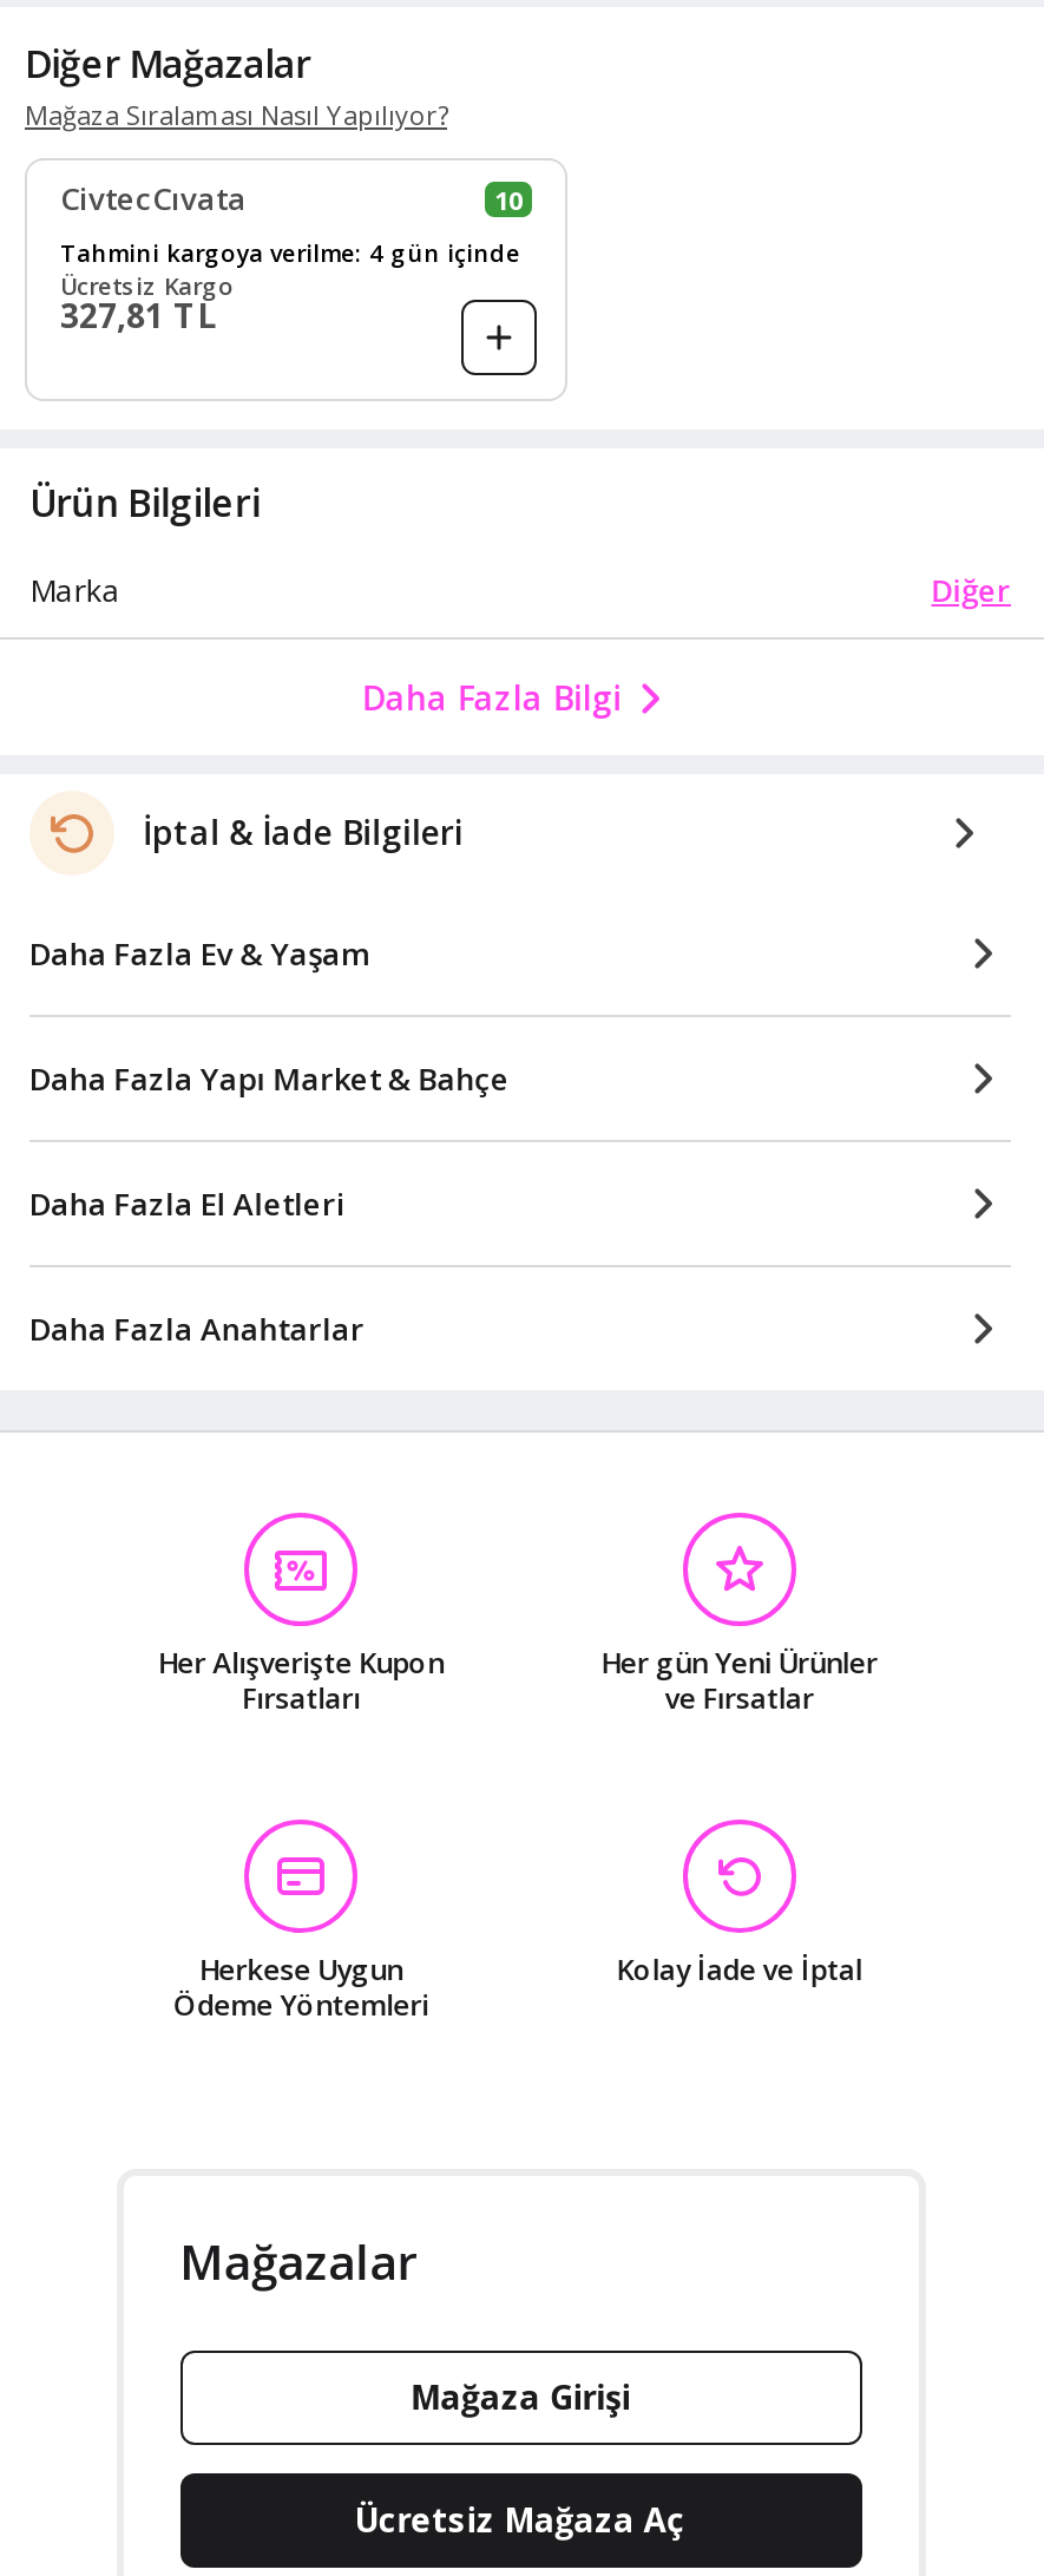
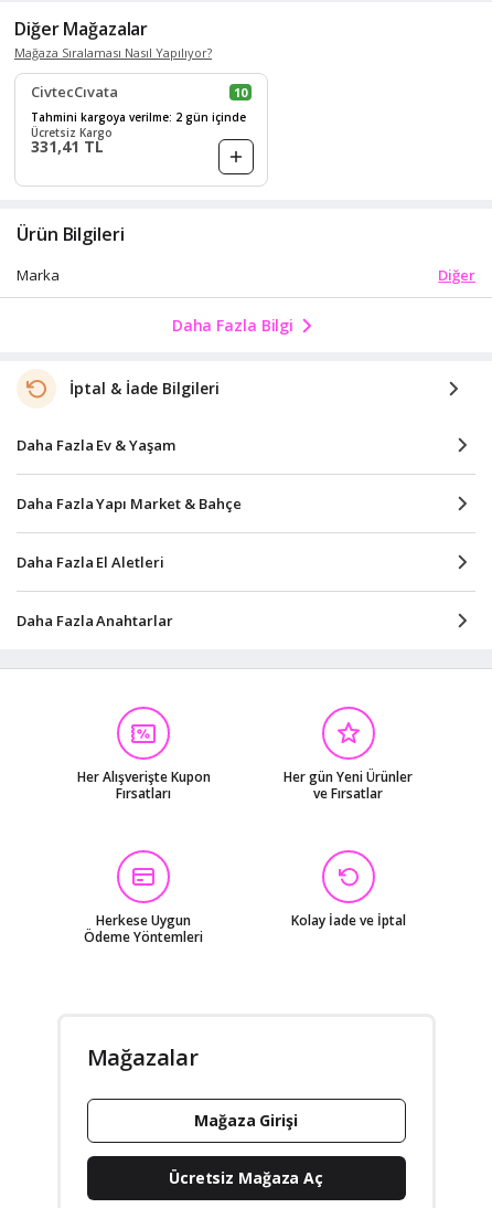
[60,236,520,269] Tahmini kargoya verilme: 4 gün içinde -> [31,109,246,125] Tahmini kargoya verilme: 2 gün içinde
[60,293,216,337] 327,81 TL -> [31,136,104,157] 331,41 TL

